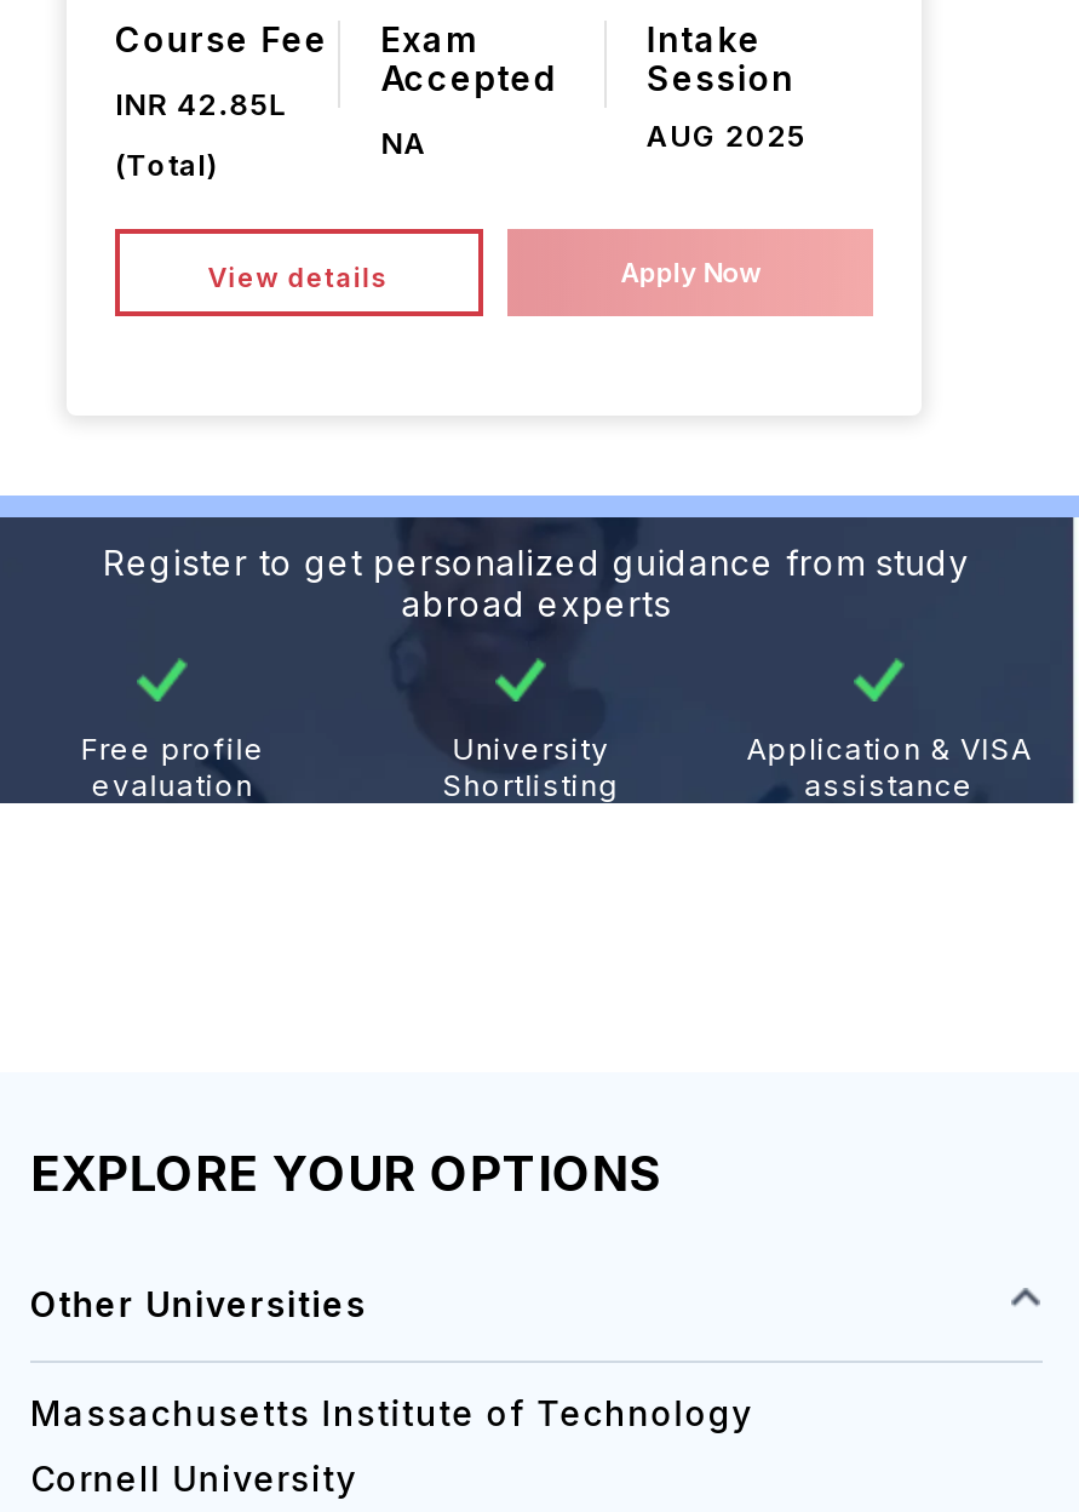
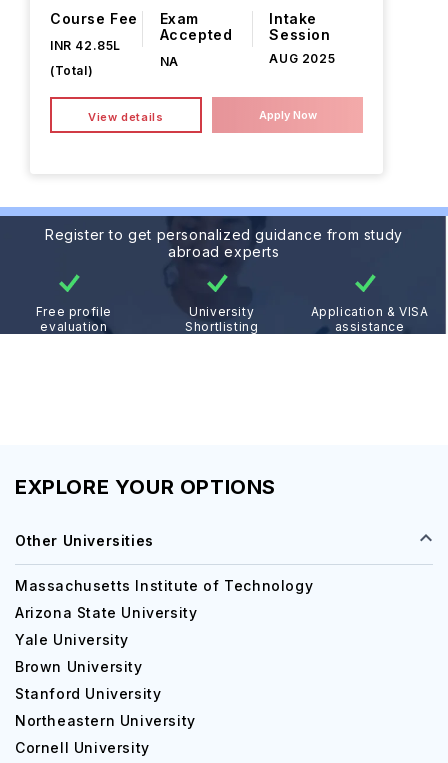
none -> [15,604,197,729] Arizona State University | Yale University | Brown University | Stanford University | Northeastern University

